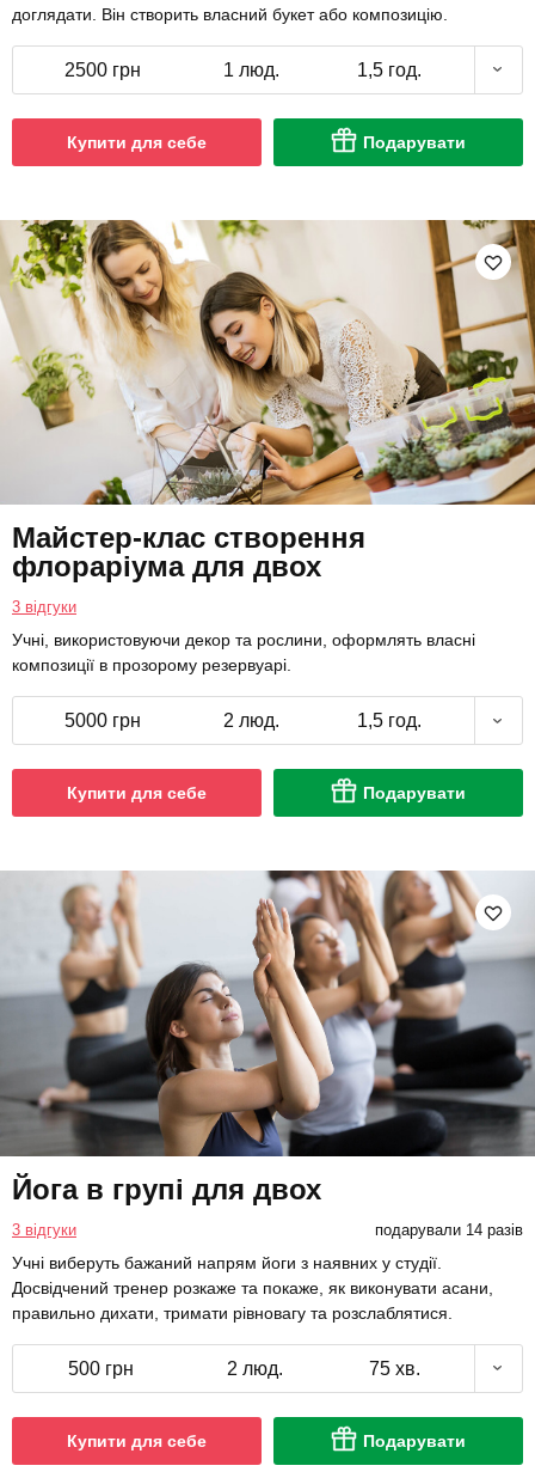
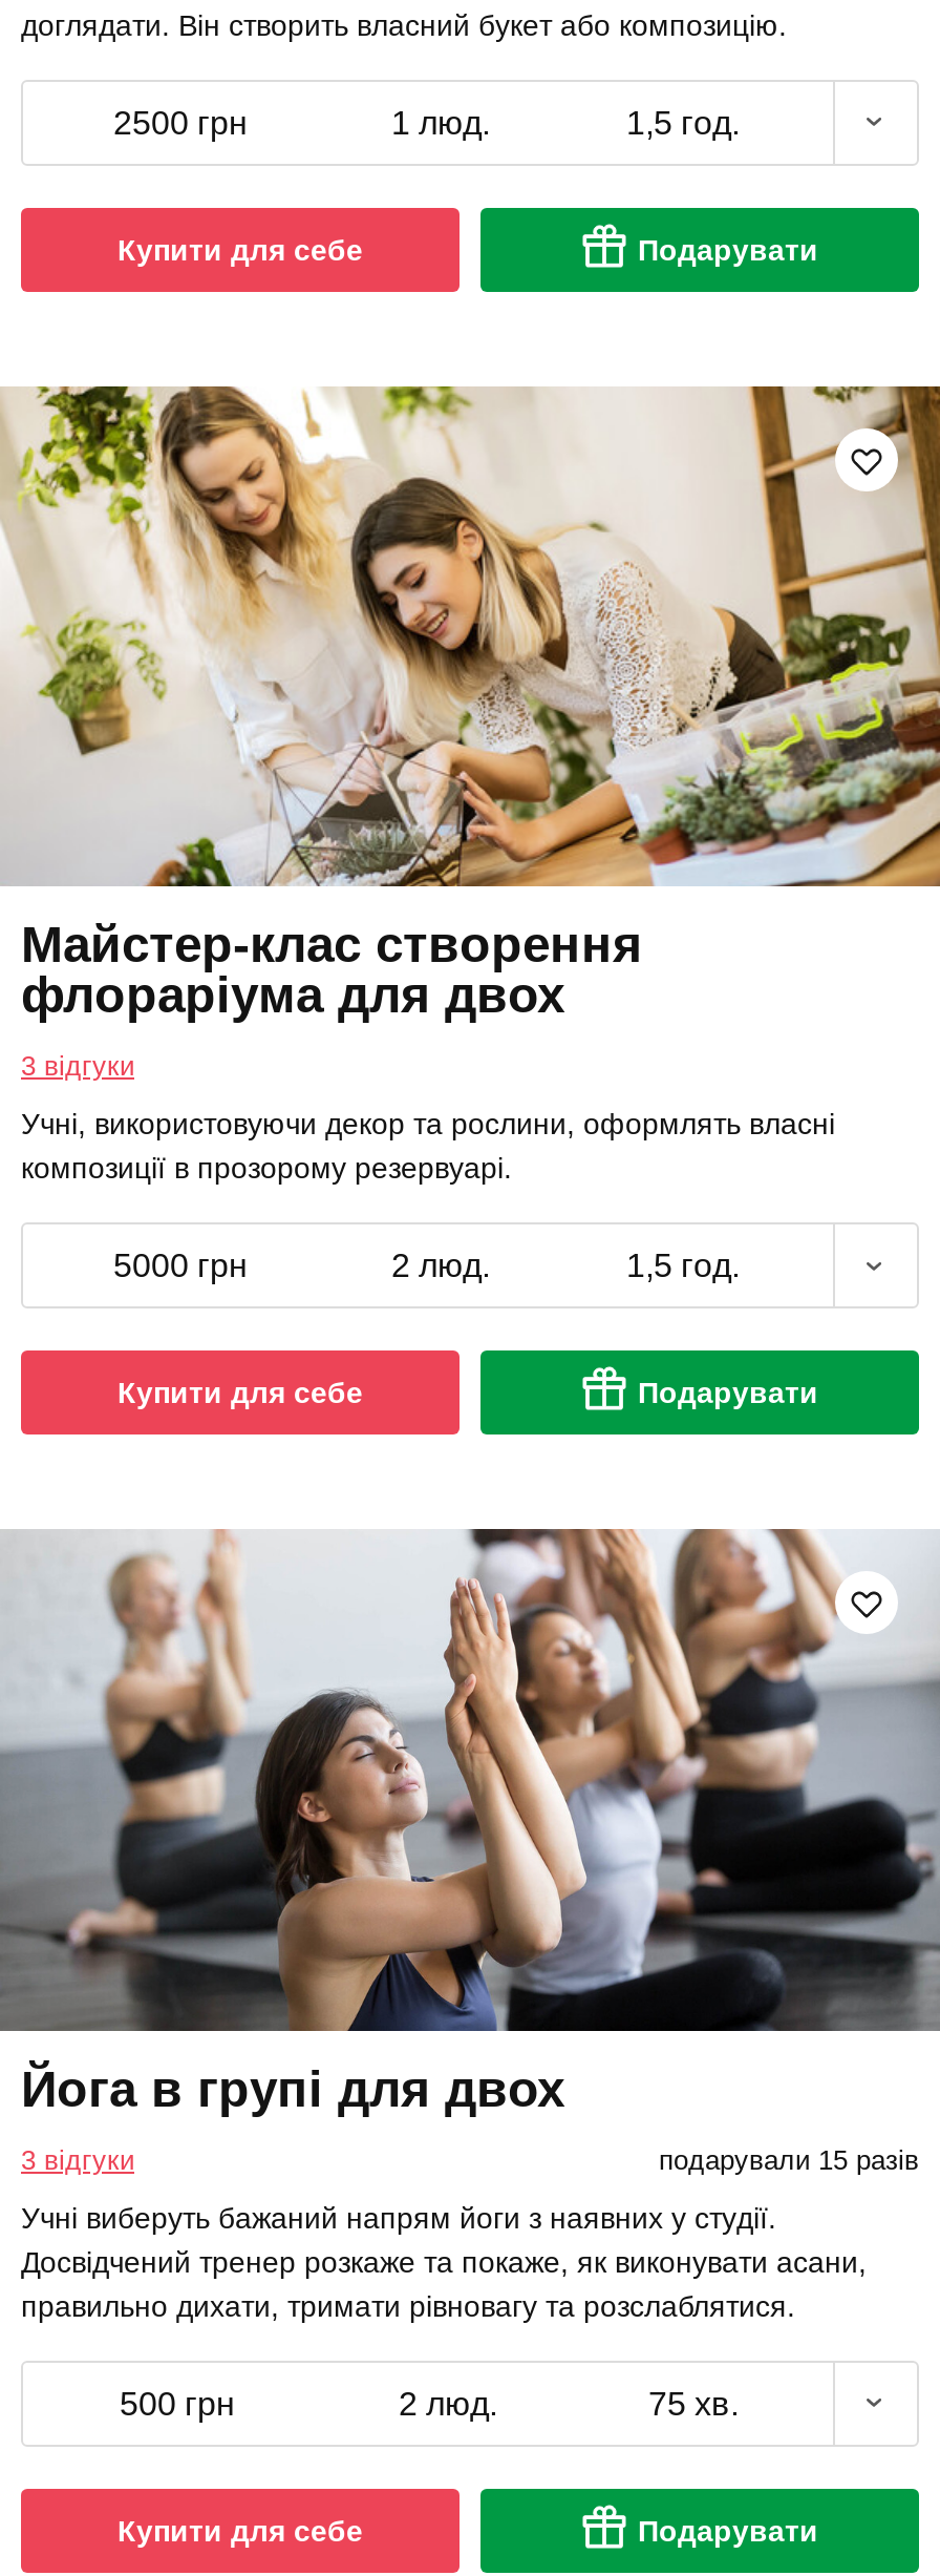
[375,1221,523,1239] подарували 14 разів -> [659,2144,919,2175] подарували 15 разів

